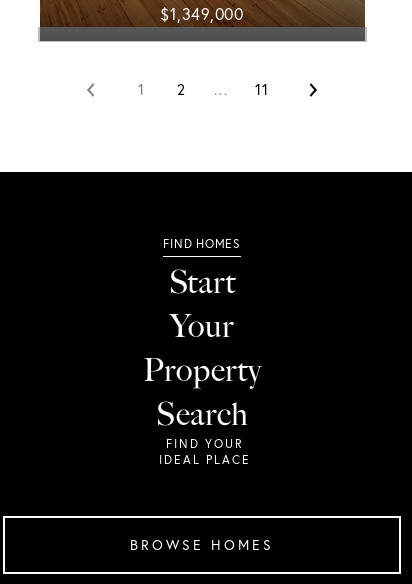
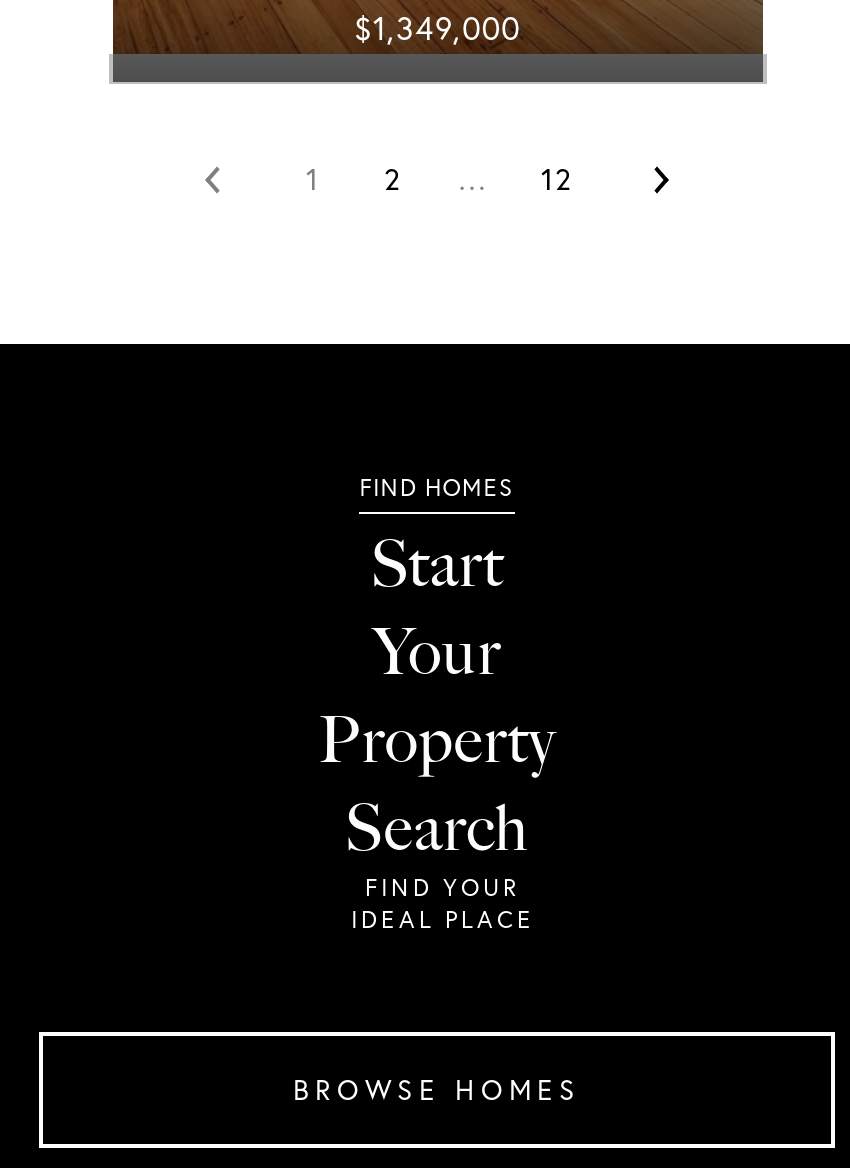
[255,80,269,99] 11 -> [541,160,573,198] 12

